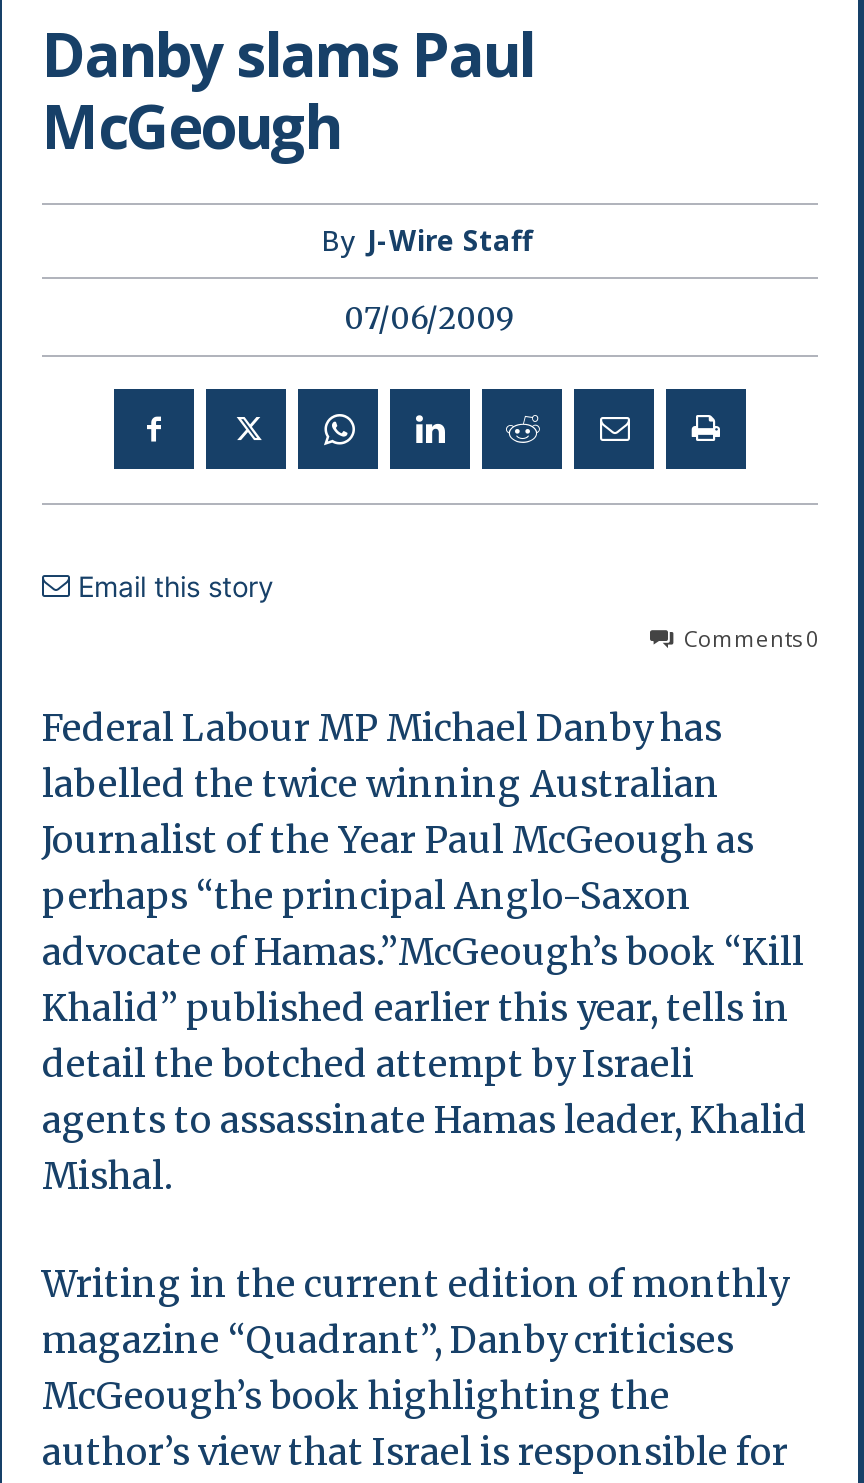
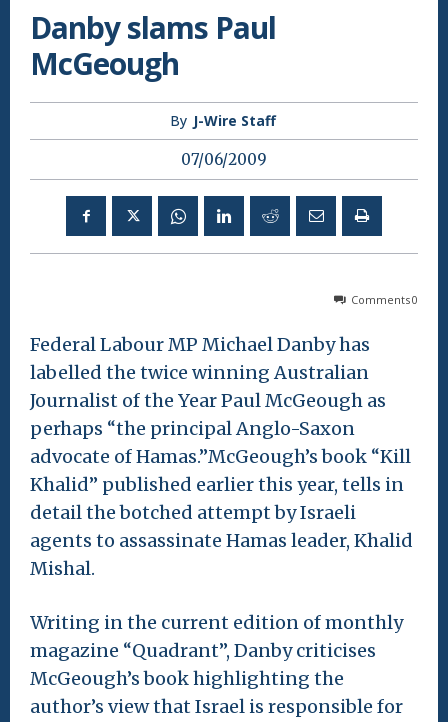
[70,569,274,603] Email this story -> none

